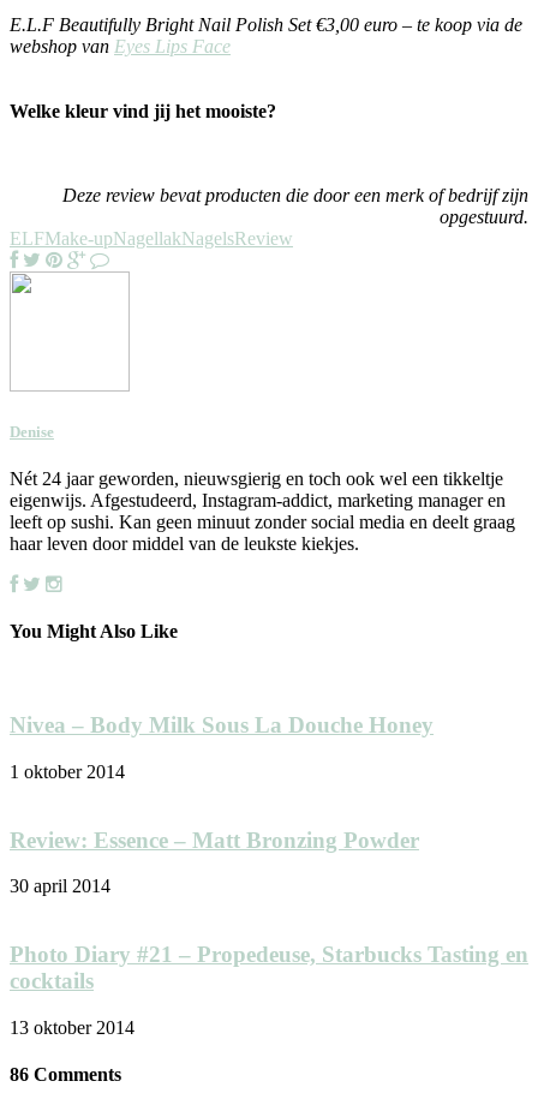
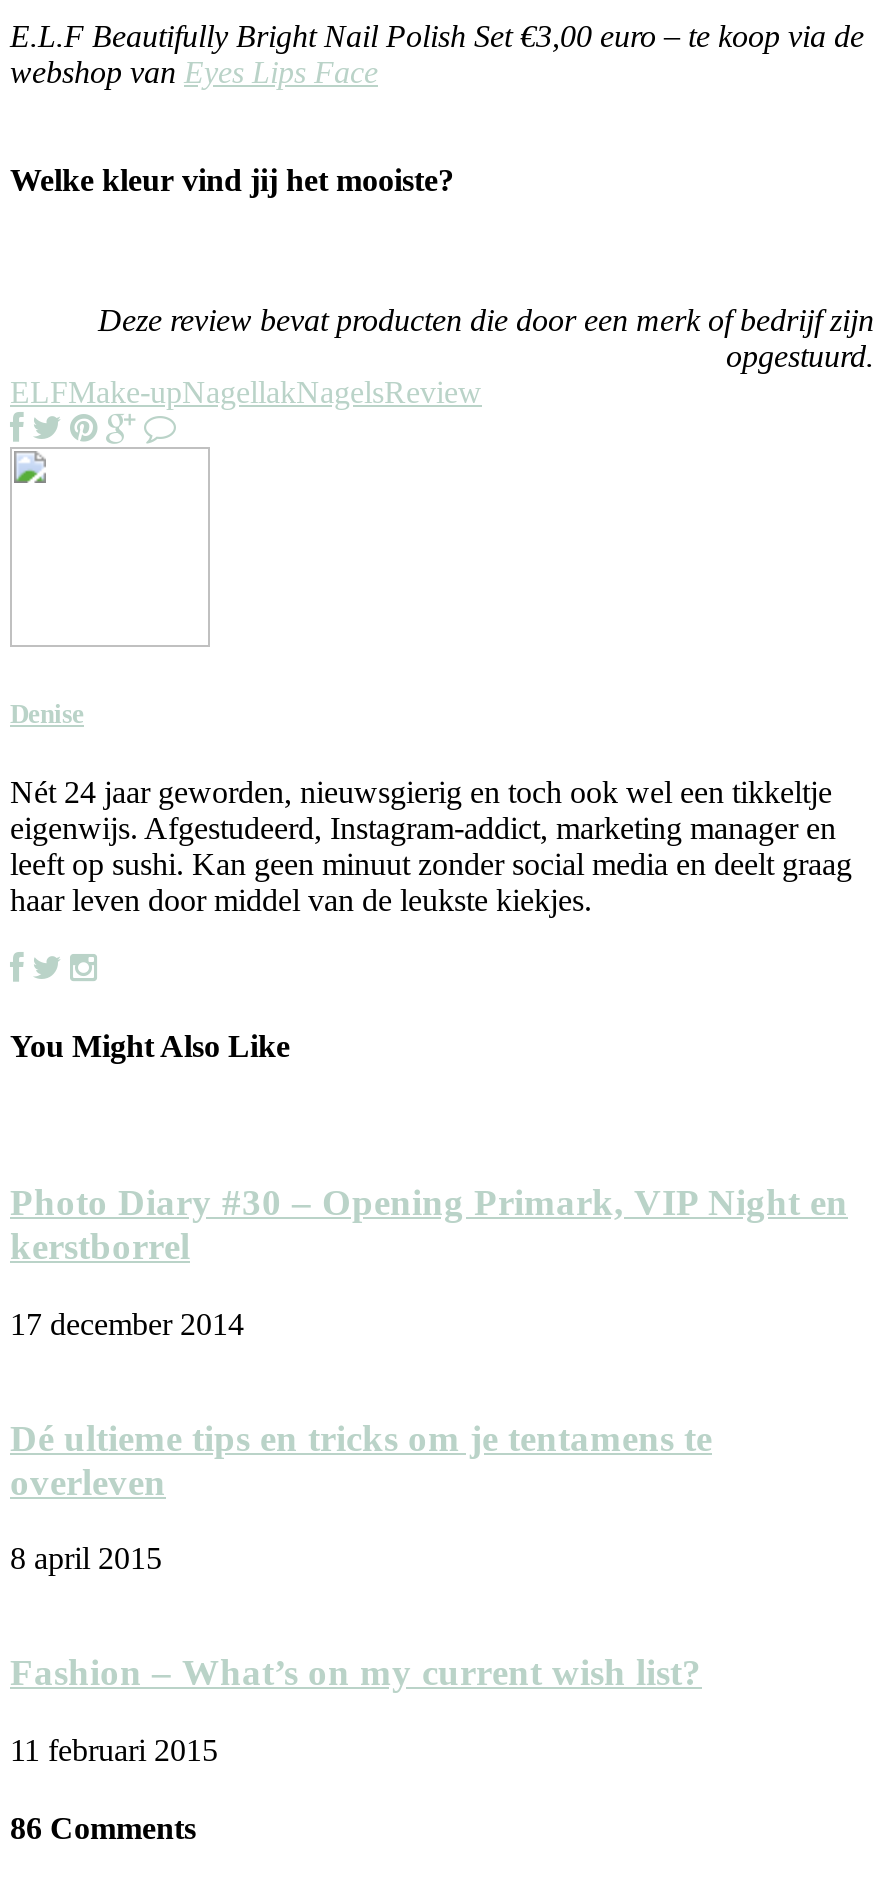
[10,712,434,738] Nivea – Body Milk Sous La Douche Honey -> [10,1181,848,1267] Photo Diary #30 – Opening Primark, VIP Night en | kerstborrel
[10,761,125,782] 1 oktober 2014 -> [10,1307,244,1341] 17 december 2014
[10,827,419,852] Review: Essence – Matt Bronzing Powder -> [10,1416,712,1502] Dé ultieme tips en tricks om je tentamens te | overleven
[10,876,110,896] 30 april 2014 -> [10,1542,162,1576] 8 april 2015
[10,942,528,993] Photo Diary #21 – Propedeuse, Starbucks Tasting en | cocktails -> [10,1651,702,1693] Fashion – What’s on my current wish list?
[10,1017,134,1037] 13 oktober 2014 -> [10,1733,218,1767] 11 februari 2015

